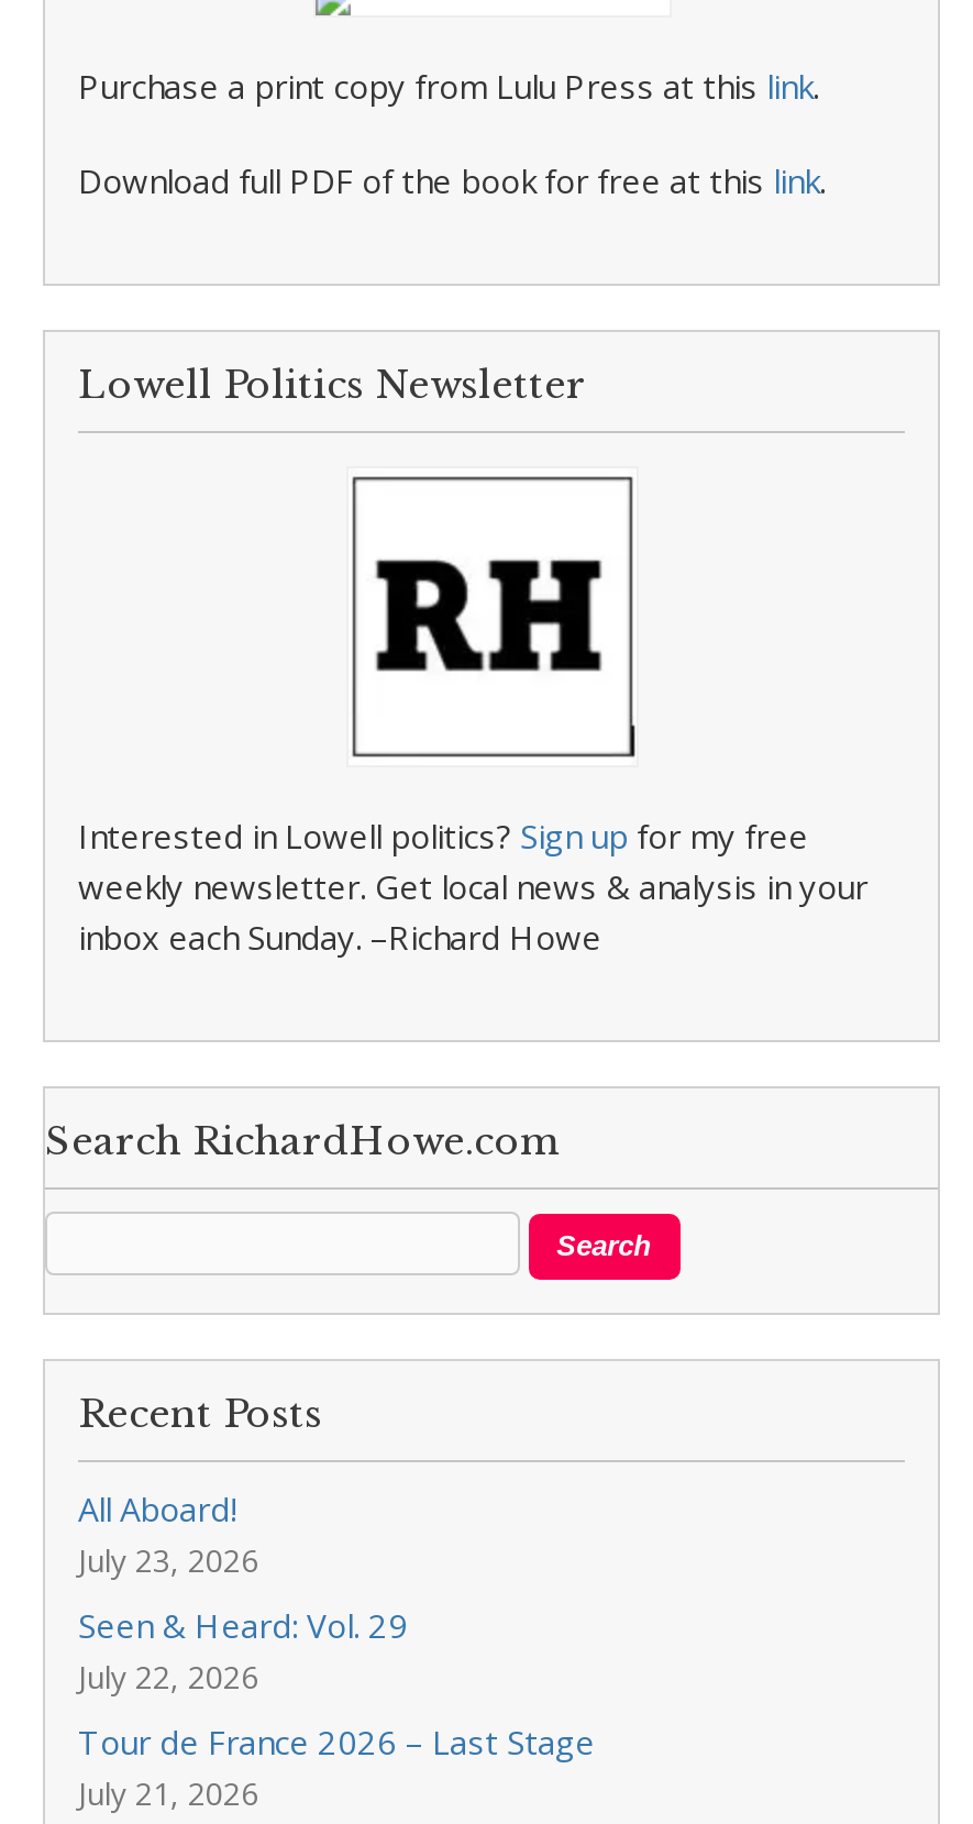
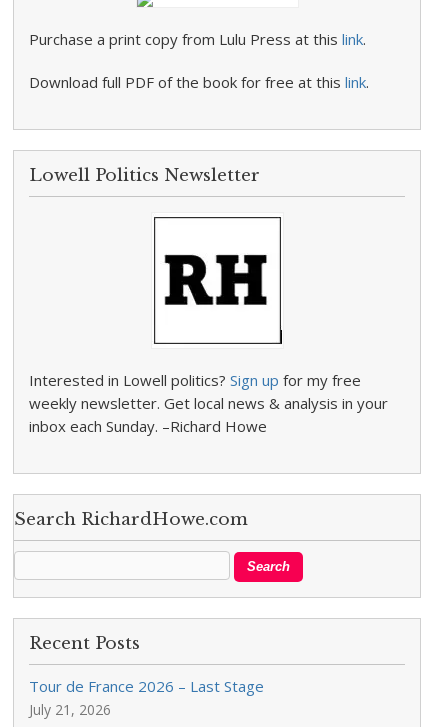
[78,1486,408,1698] All Aboard! | July 23, 2026 | Seen & Heard: Vol. 29 | July 22, 2026 -> none

